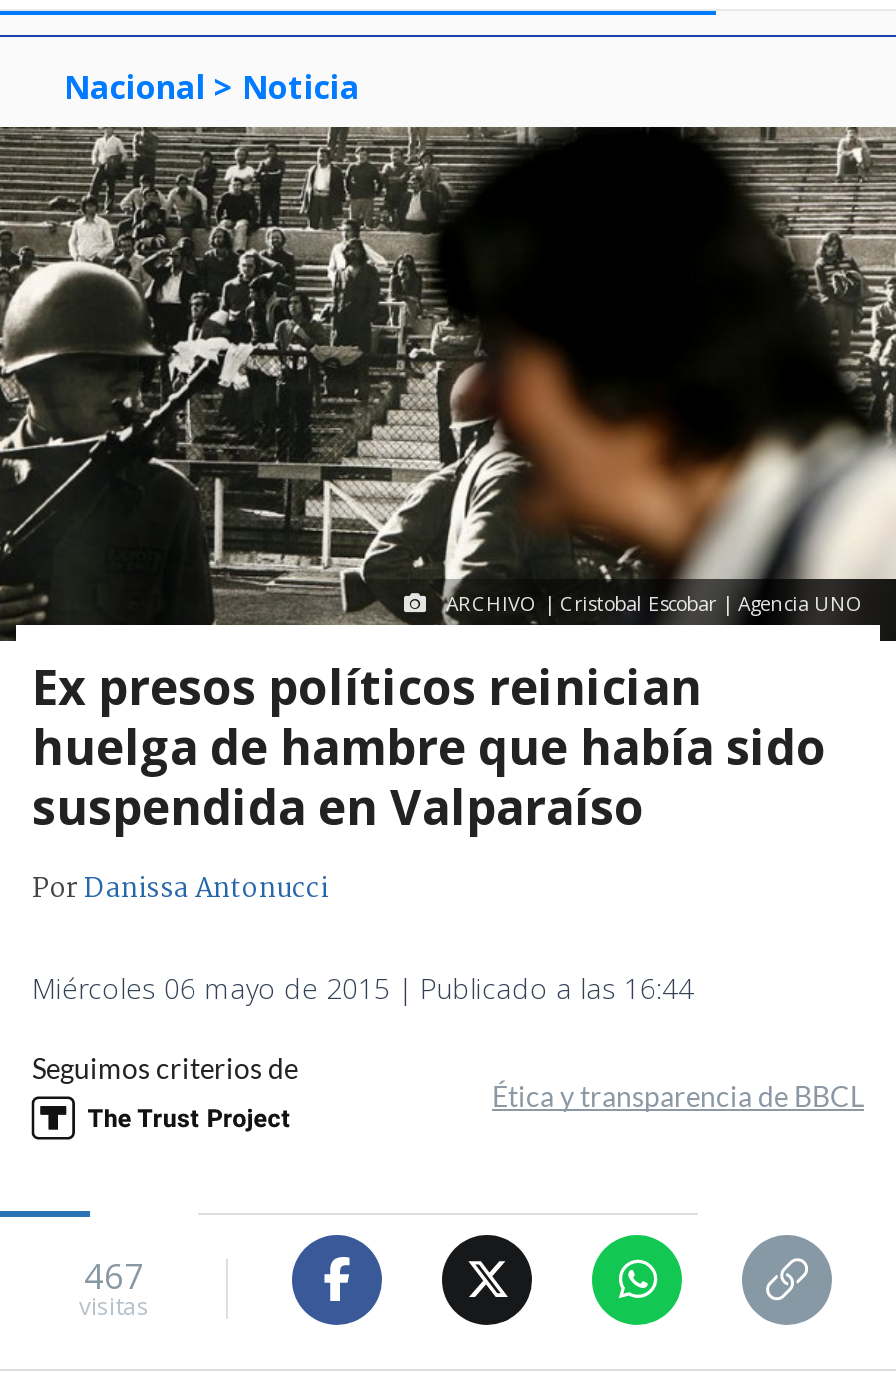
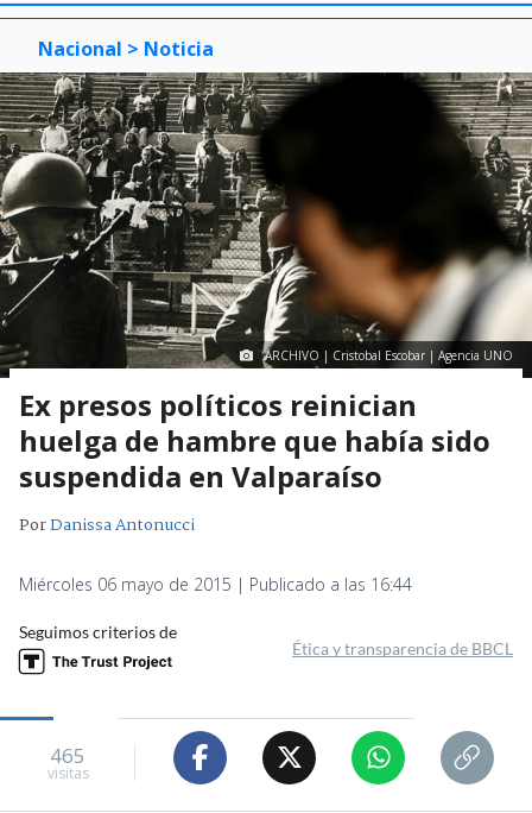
[84,1254,144,1300] 467 -> [50,742,85,769] 465

